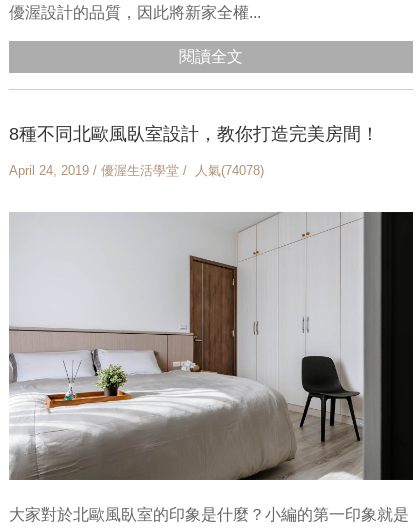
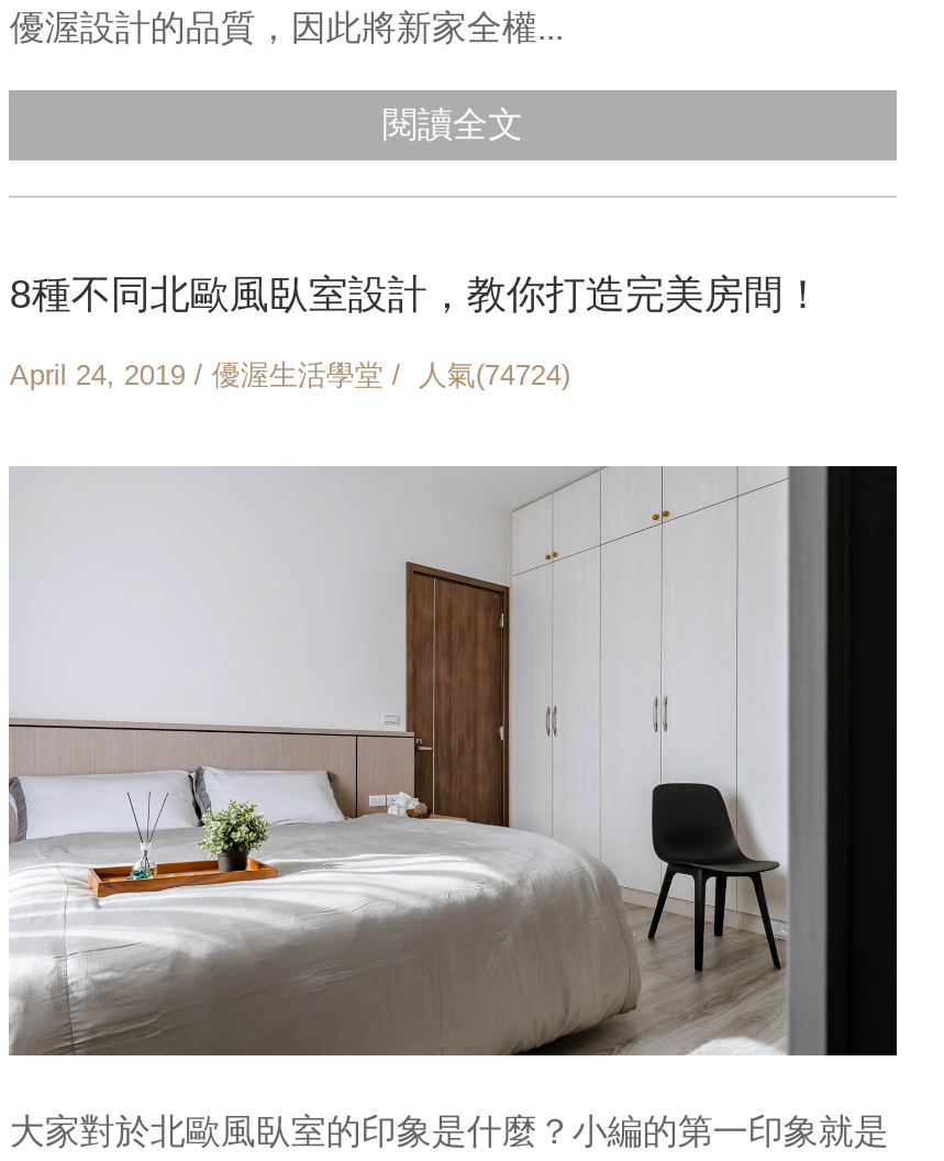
[9,163,264,178] April 24, 2019 / 優渥生活學堂 / 人氣(74078) -> [10,358,570,391] April 24, 2019 / 優渥生活學堂 / 人氣(74724)

